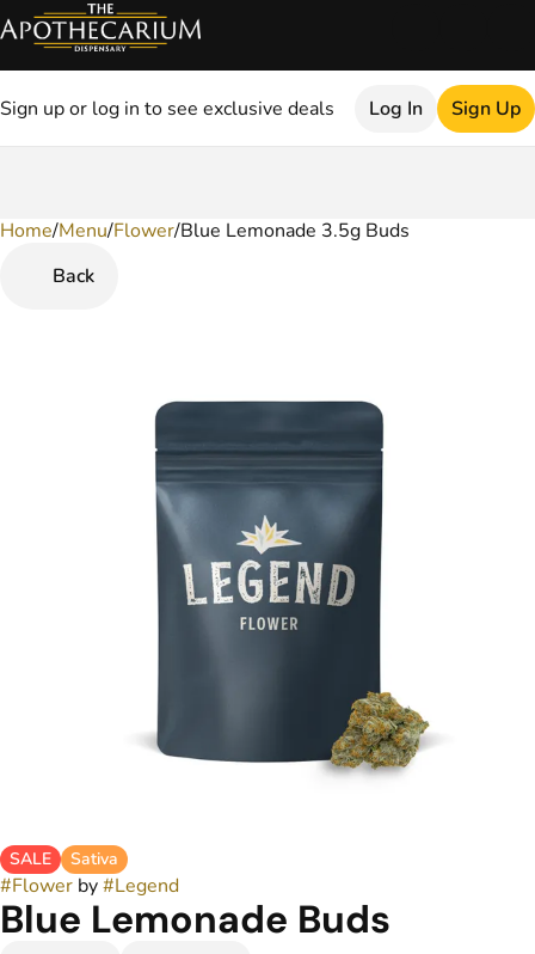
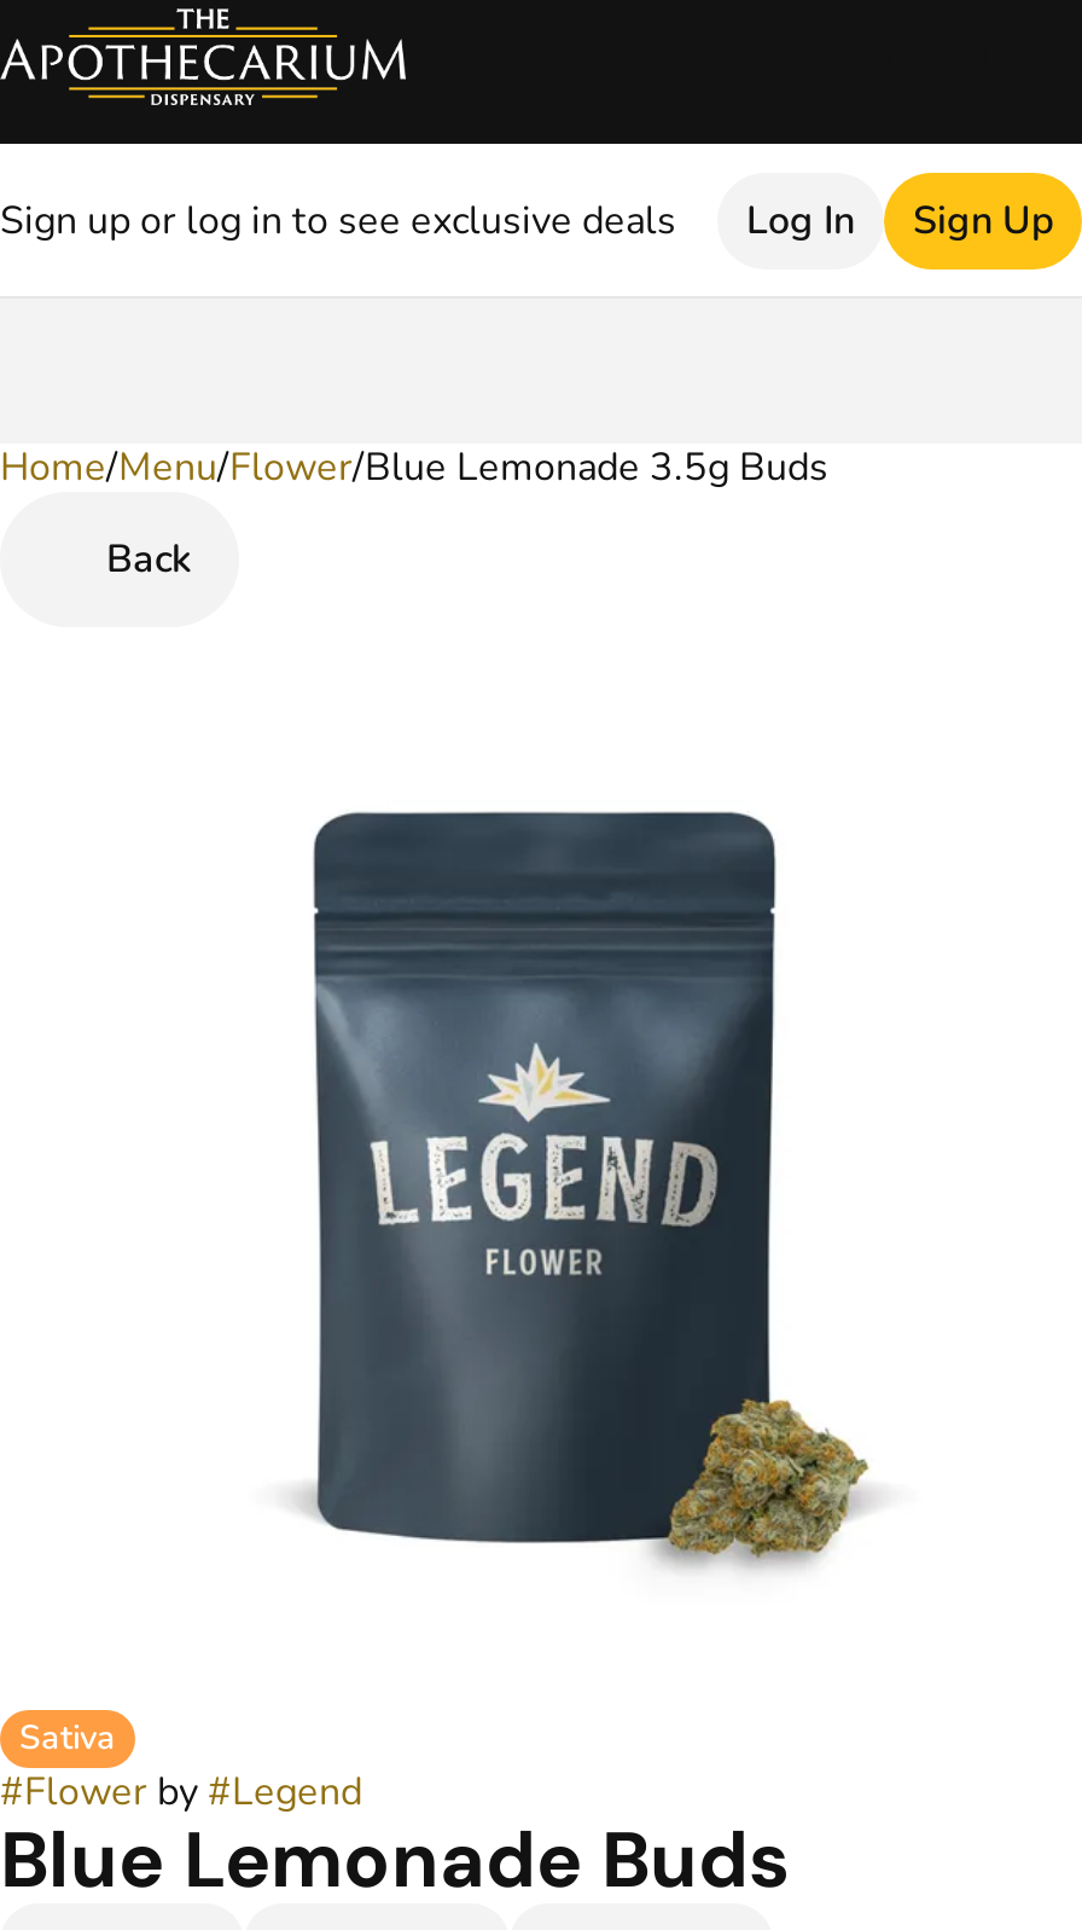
[10,848,51,870] SALE -> none

